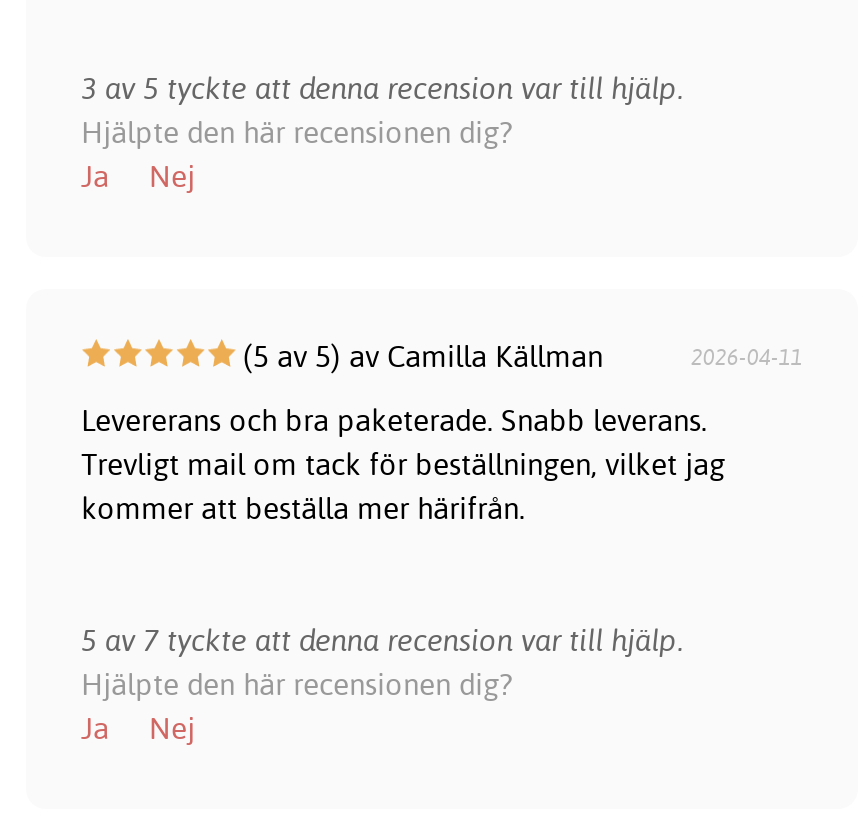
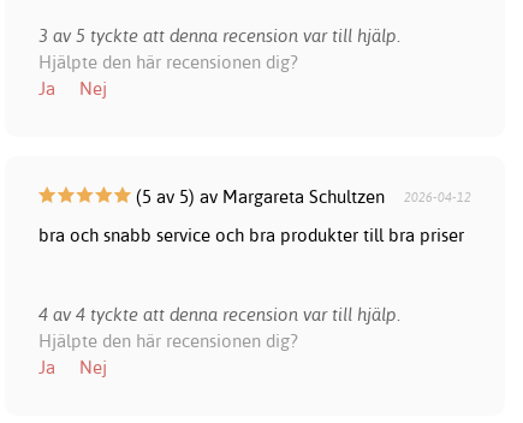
[235,338,803,376] (5 av 5) av Camilla Källman | 2026-04-11 -> [130,186,472,208] (5 av 5) av Margareta Schultzen | 2026-04-12
[81,402,725,528] Levererans och bra paketerade. Snabb leverans. | Trevligt mail om tack för beställningen, vilket jag | kommer att beställa mer härifrån. -> [38,224,463,247] bra och snabb service och bra produkter till bra priser
[81,622,683,660] 5 av 7 tyckte att denna recension var till hjälp. -> [38,303,400,326] 4 av 4 tyckte att denna recension var till hjälp.

